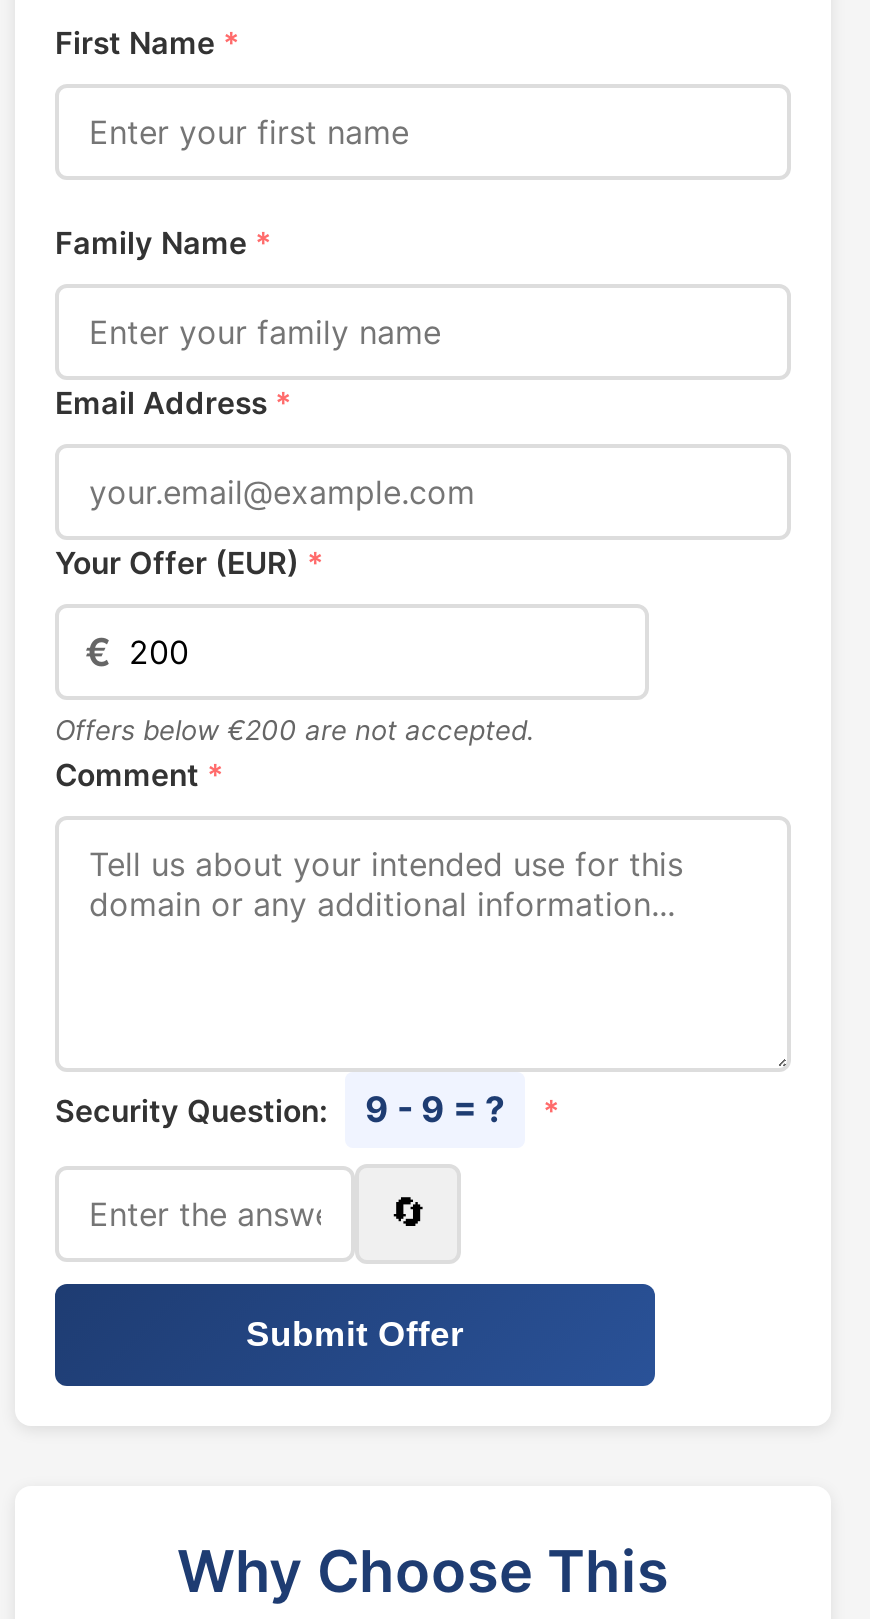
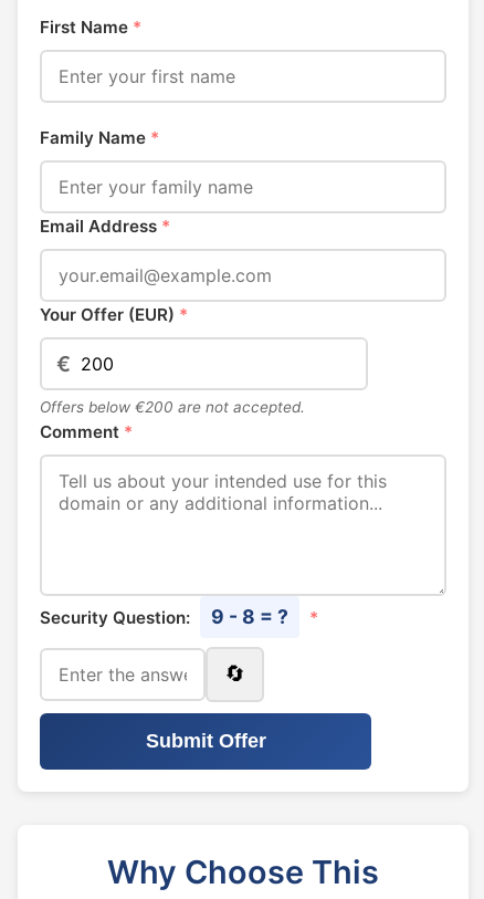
[365,1088,505,1130] 9 - 9 = ? -> [211,605,288,628] 9 - 8 = ?

